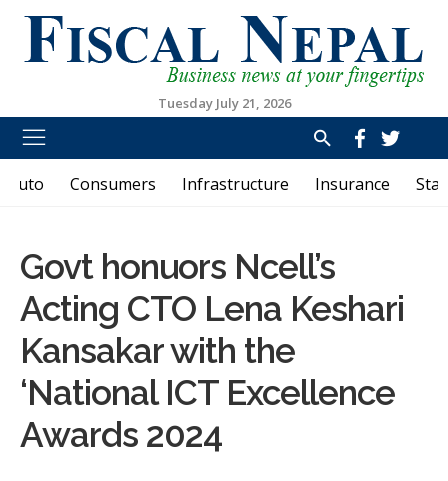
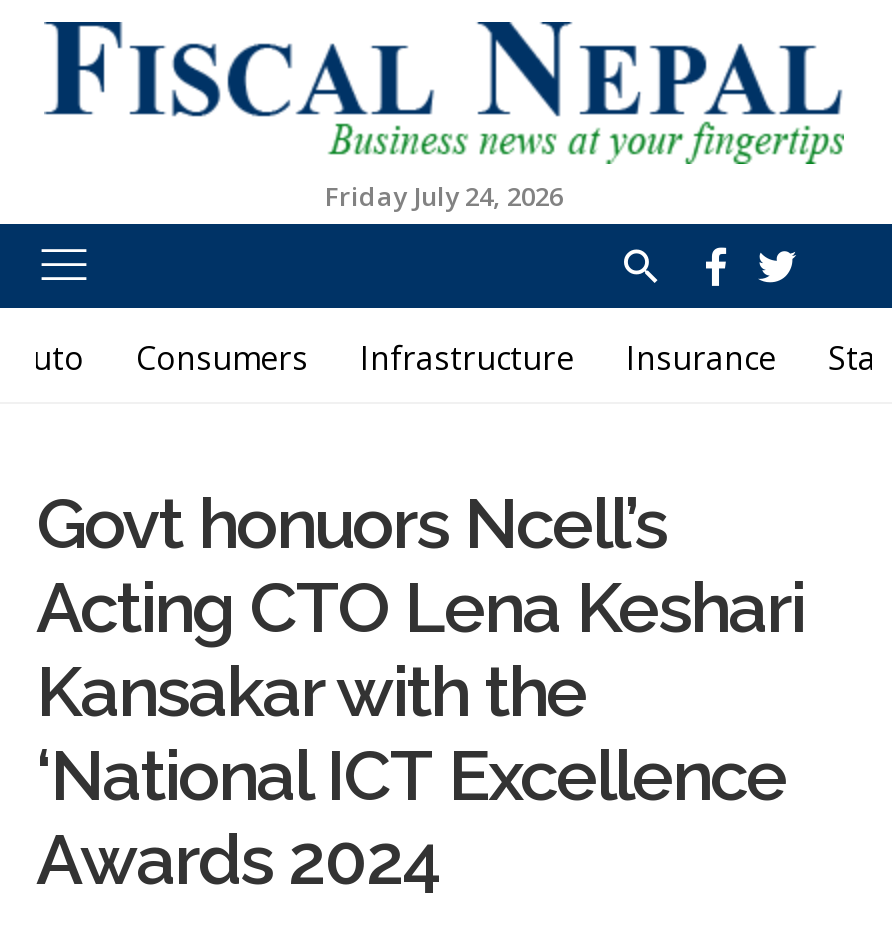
[157,94,290,112] Tuesday July 21, 2026 -> [325,178,563,214] Friday July 24, 2026

